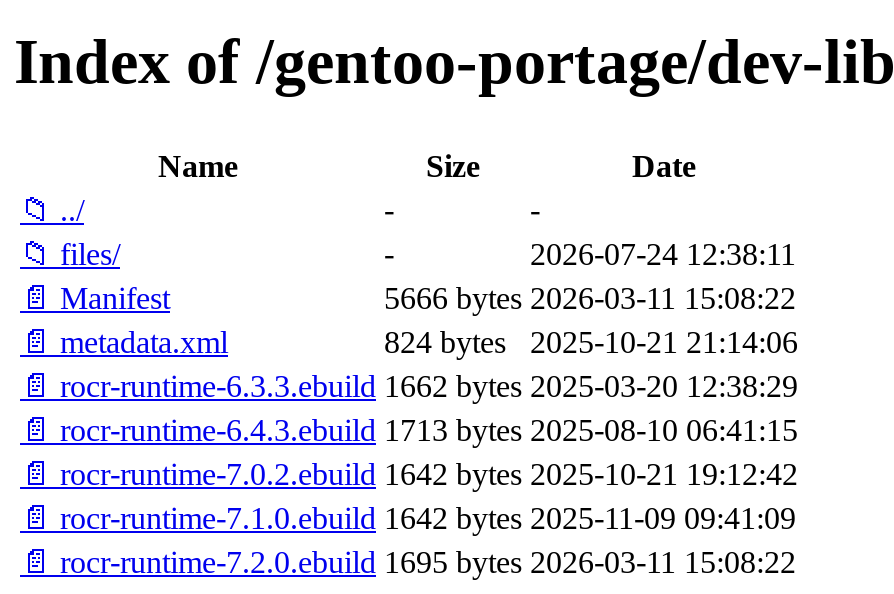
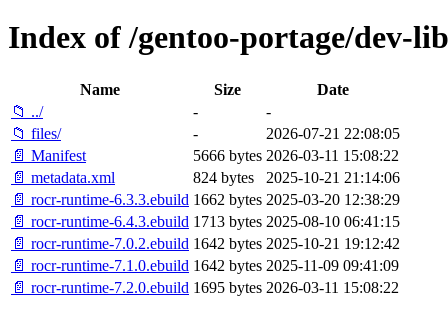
[530,237,796,271] 2026-07-24 12:38:11 -> [266,125,400,142] 2026-07-21 22:08:05

